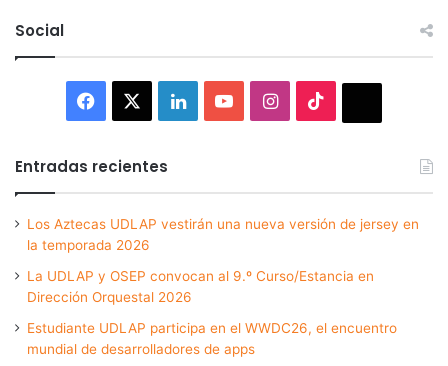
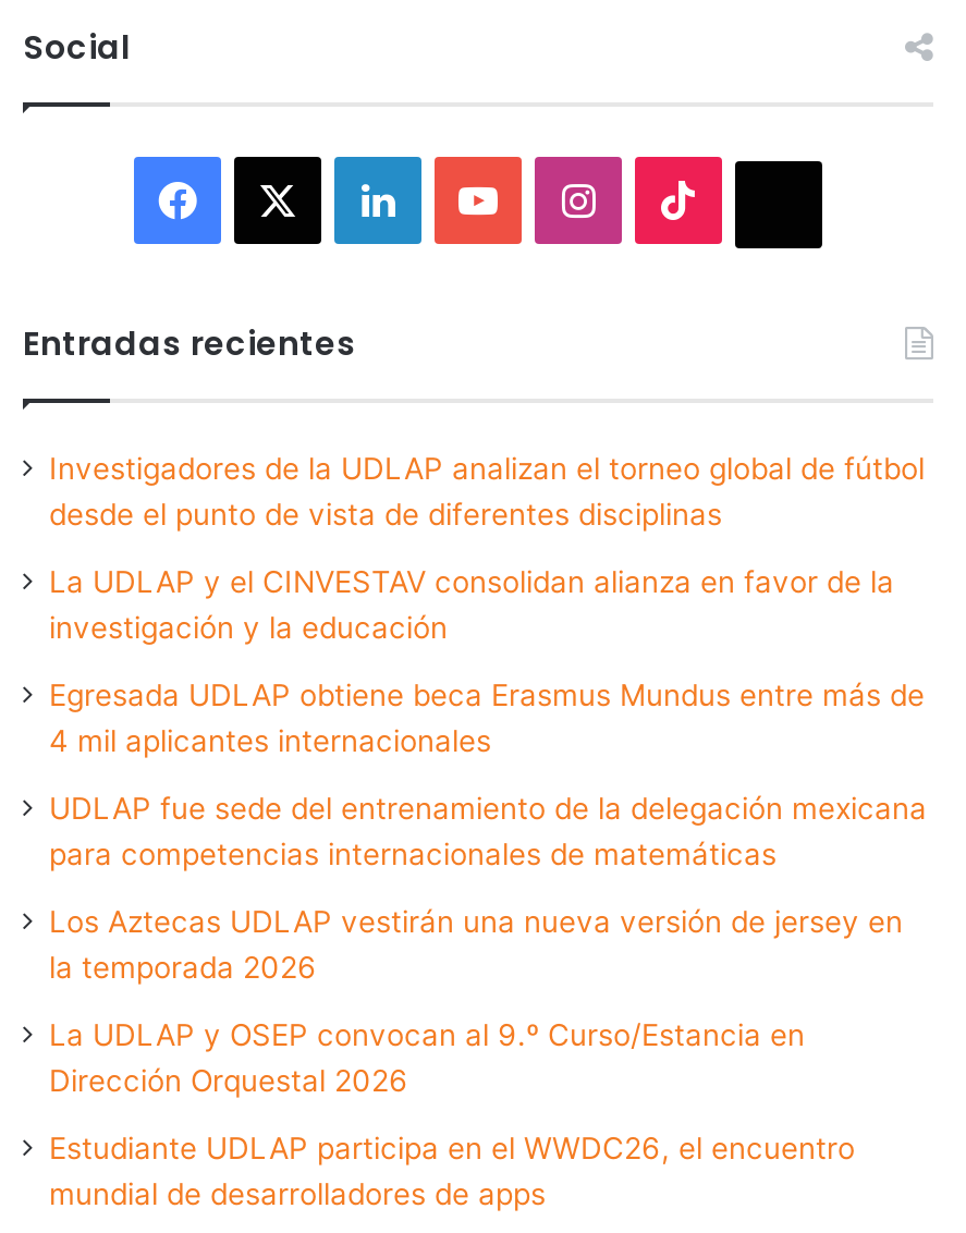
none -> [49,451,927,872] Investigadores de la UDLAP analizan el torneo global de fútbol | desde el punto de vista de diferentes disciplinas | La UDLAP y el CINVESTAV consolidan alianza en favor de la | investigación y la educación | Egresada UDLAP obtiene beca Erasmus Mundus entre más de | 4 mil aplicantes internacionales | UDLAP fue sede del entrenamiento de la delegación mexicana | para competencias internacionales de matemáticas

